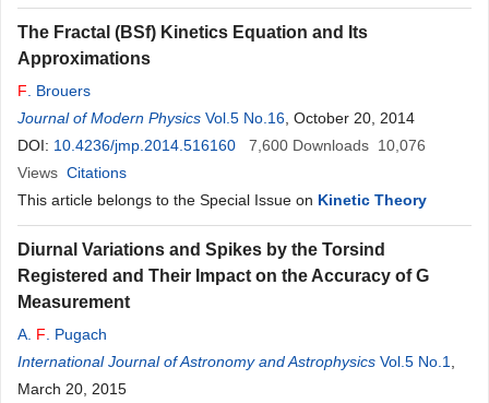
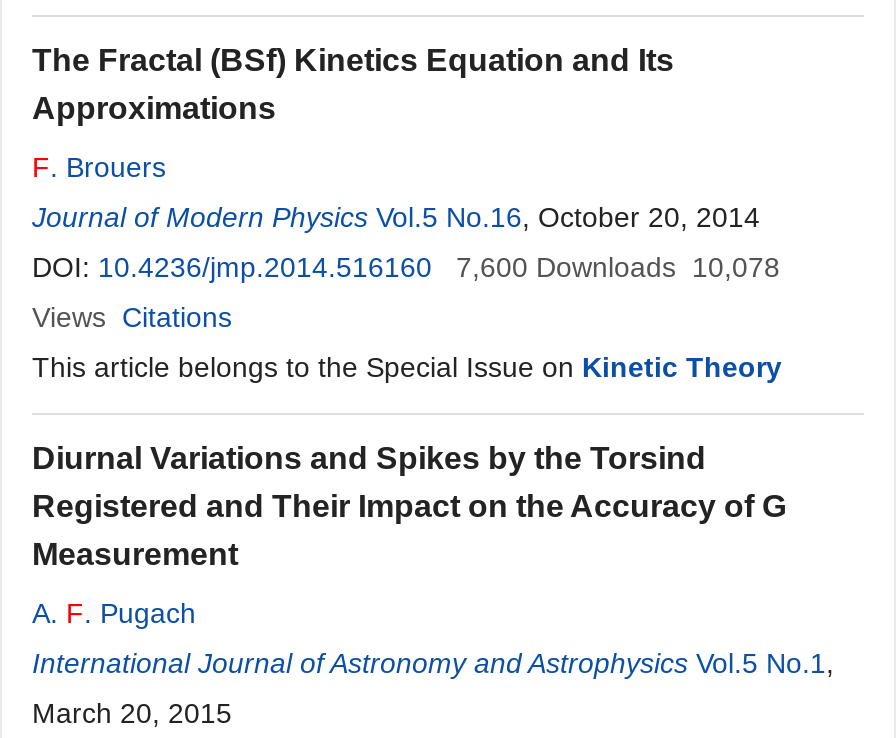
[17,137,426,154] DOI: 10.4236/jmp.2014.516160 7,600 Downloads 10,076 -> [32,251,780,283] DOI: 10.4236/jmp.2014.516160 7,600 Downloads 10,078

